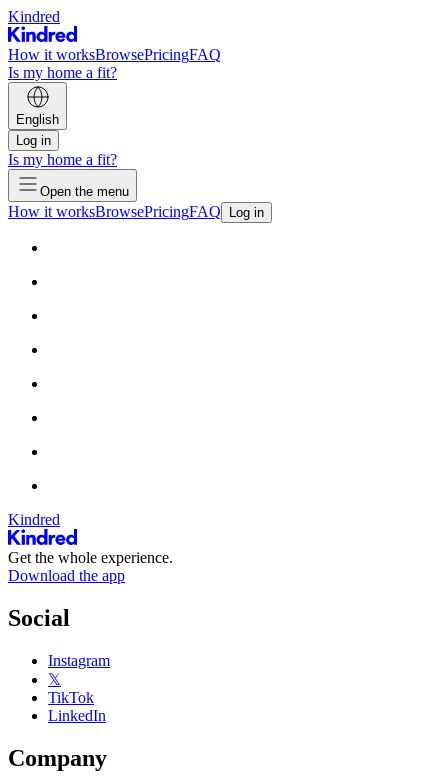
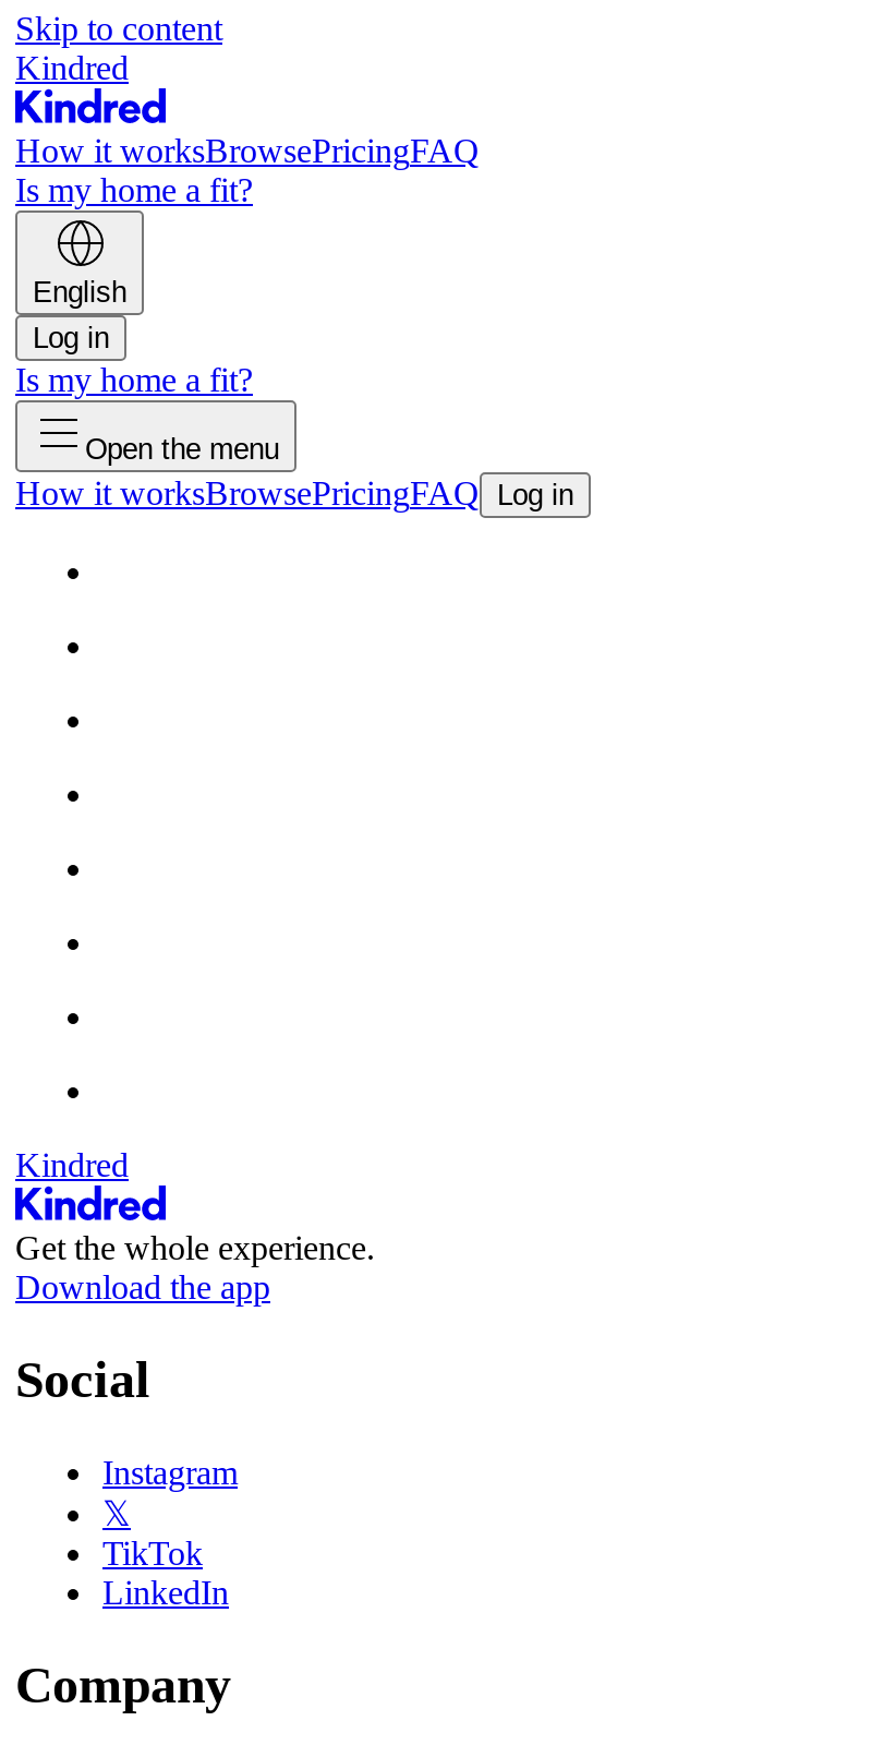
none -> [15,10,222,47] Skip to content

